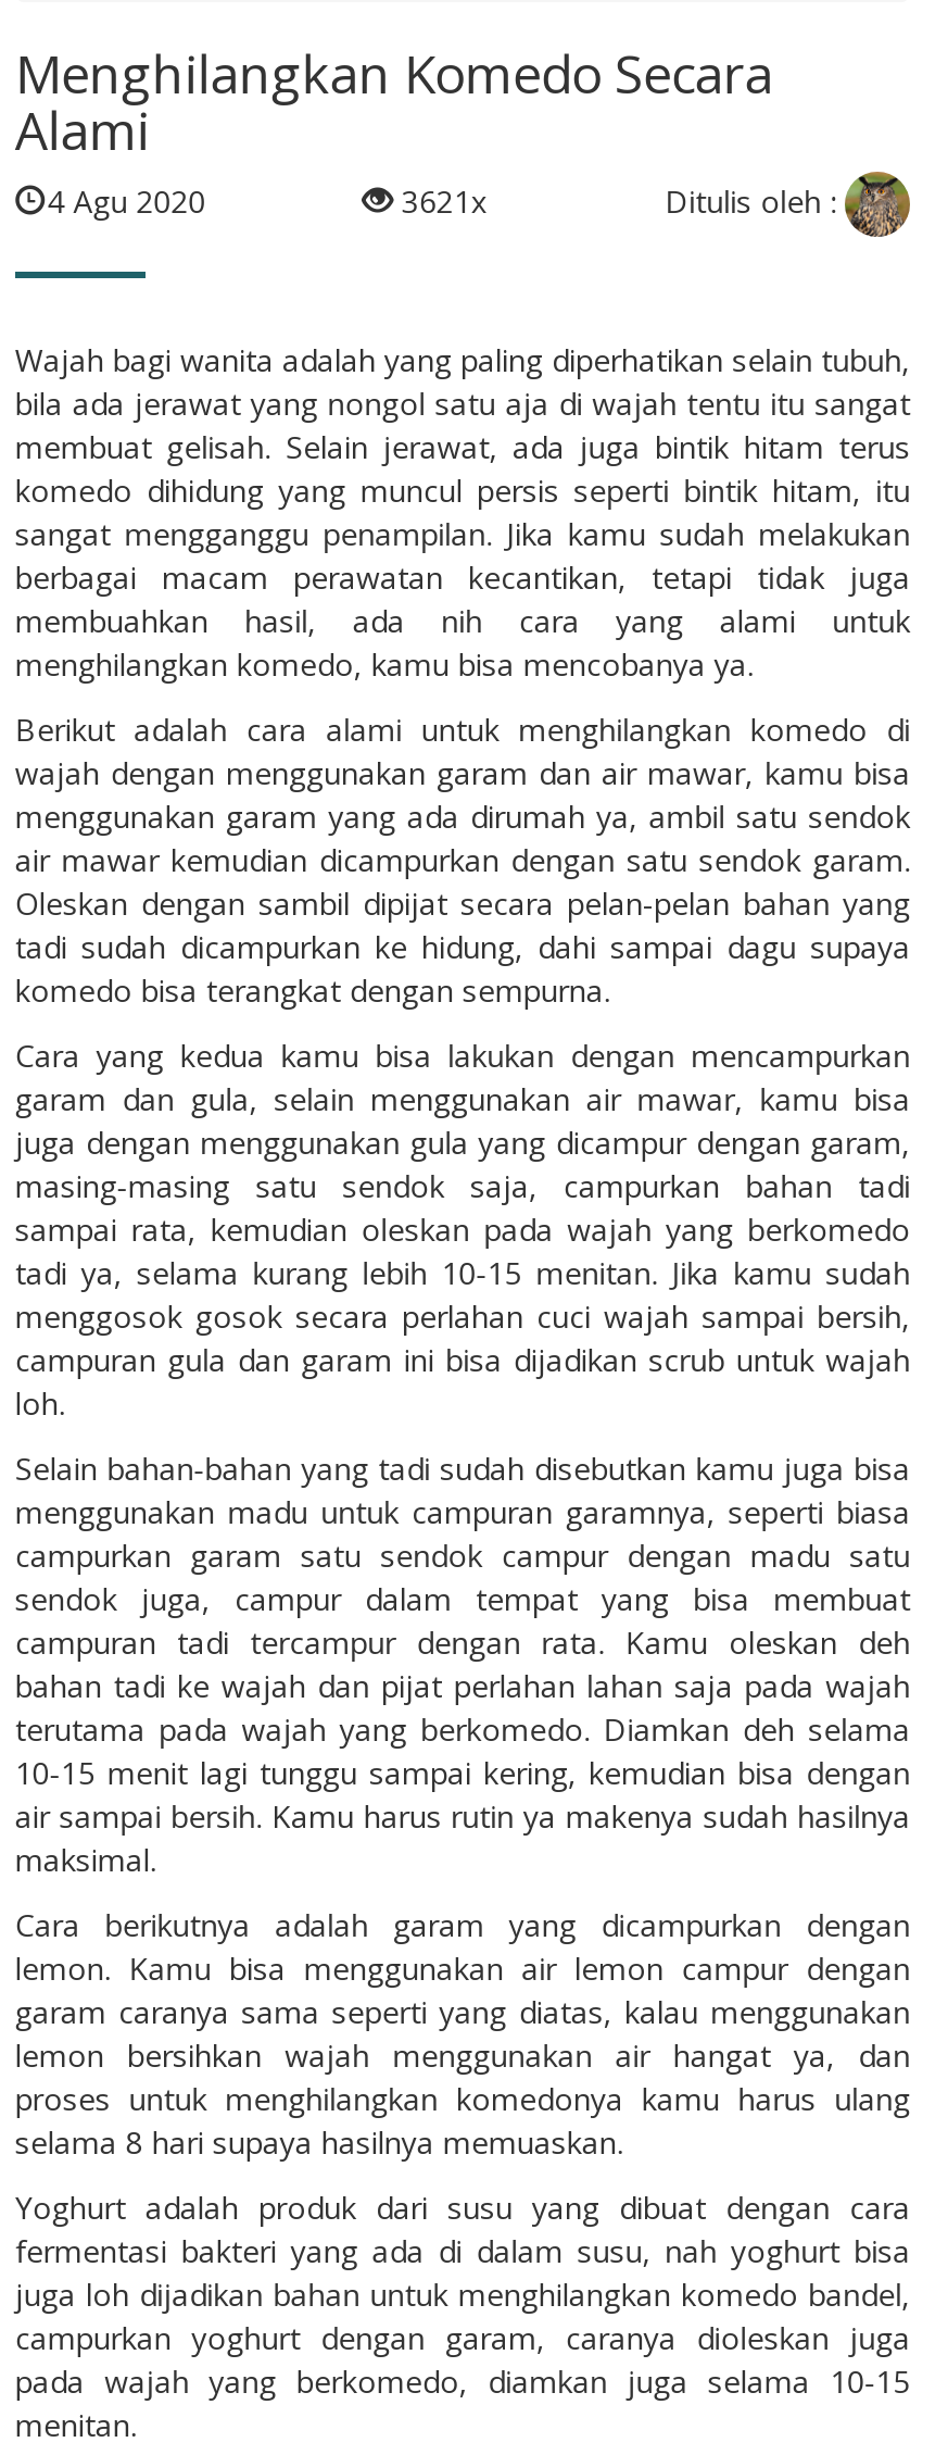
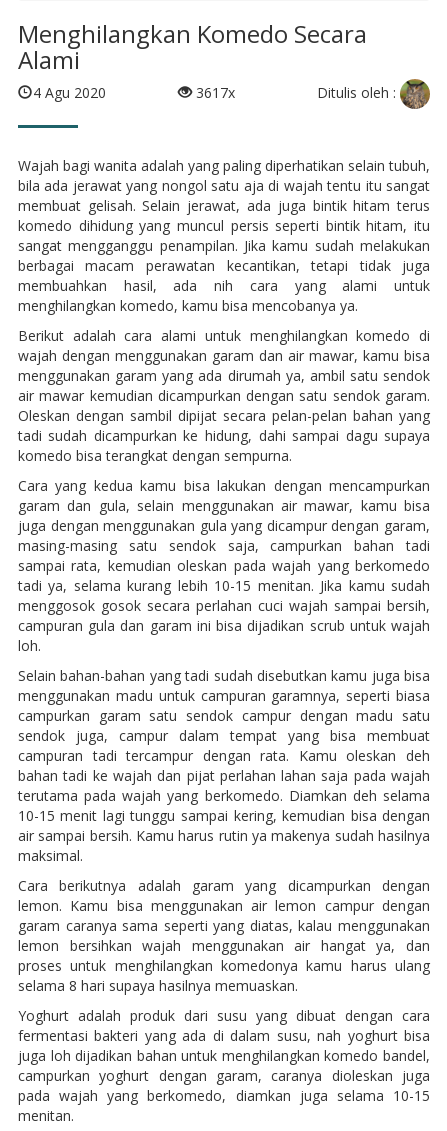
[393,181,486,222] 3621x -> [192,83,235,102] 3617x

